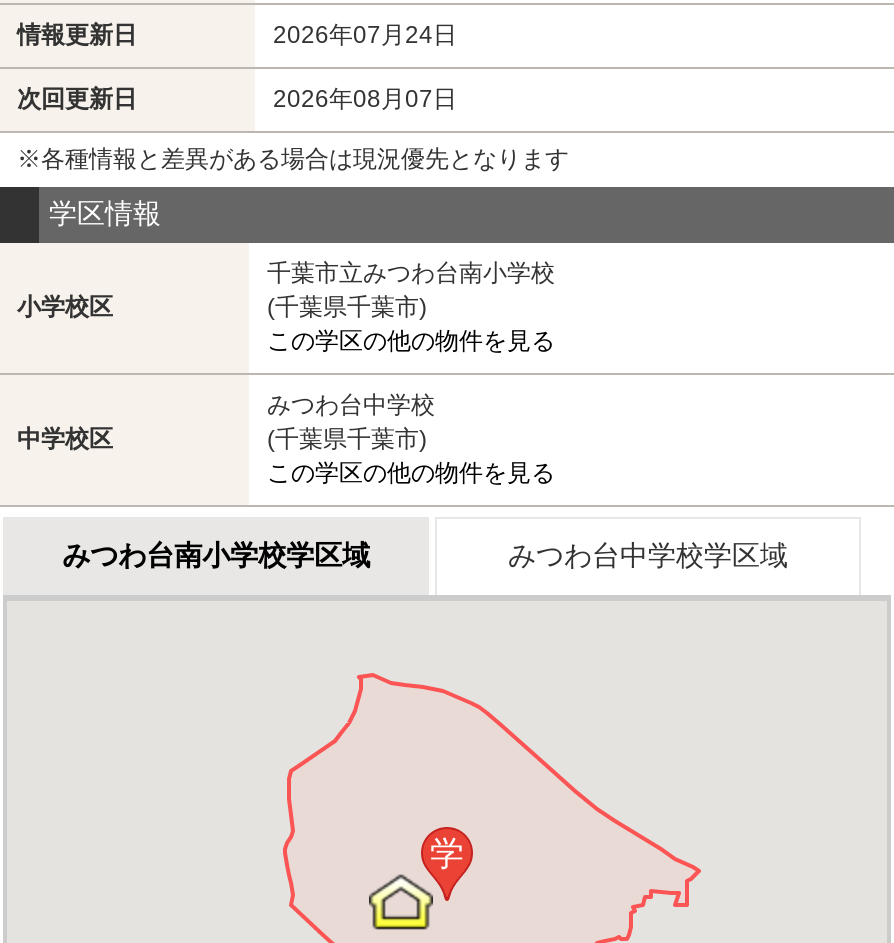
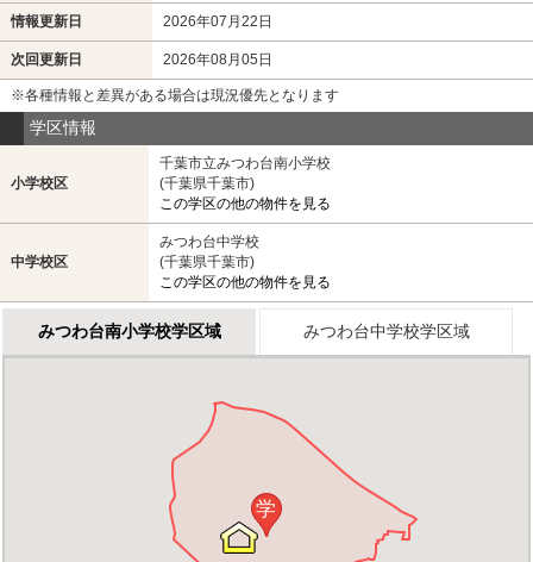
[273,21,457,49] 2026年07月24日 -> [163,13,272,30] 2026年07月22日
[273,85,457,113] 2026年08月07日 -> [163,51,272,68] 2026年08月05日

